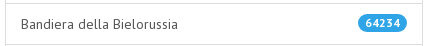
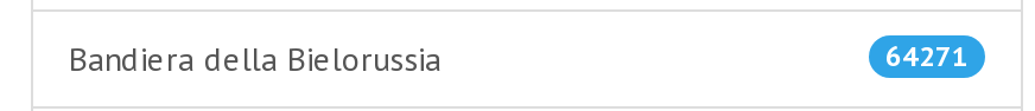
[365,15,400,30] 64234 -> [885,37,969,72] 64271

